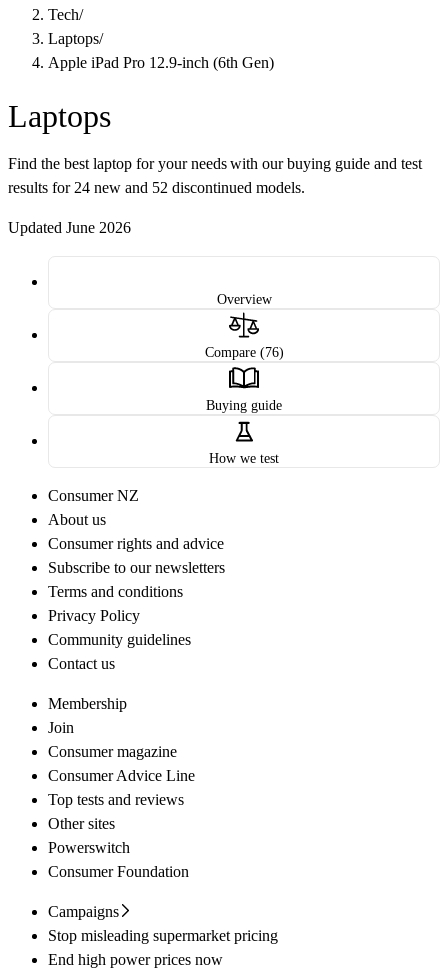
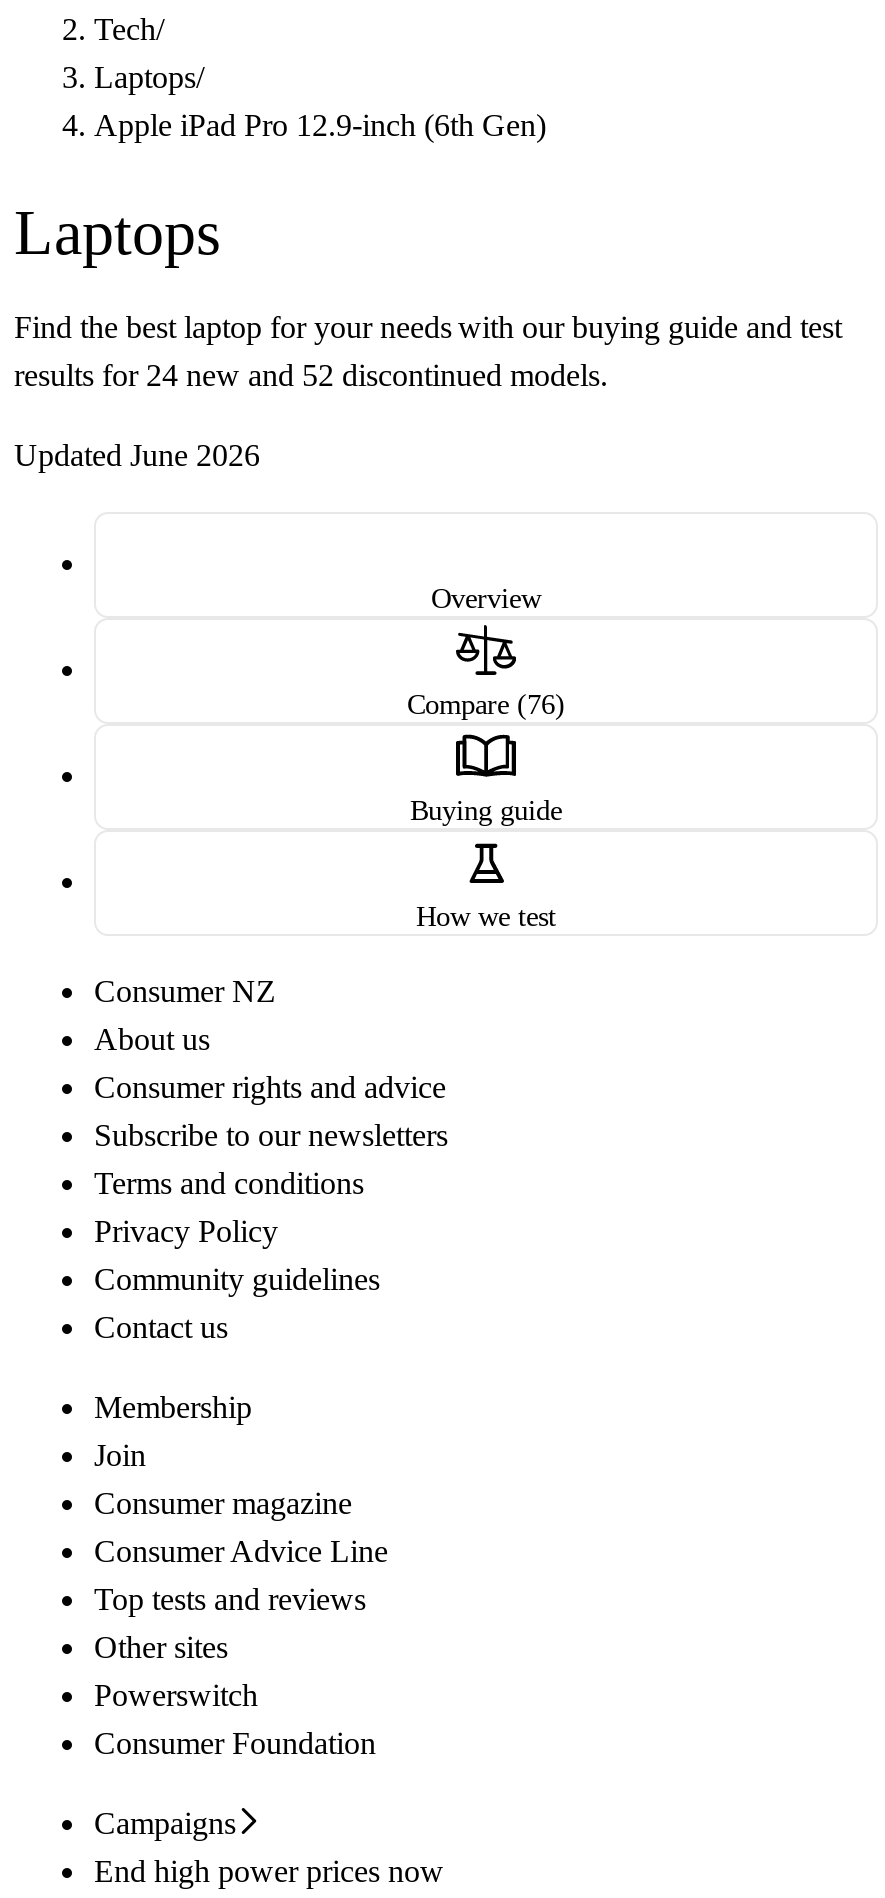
[48,927,278,944] Stop misleading supermarket pricing -> none

